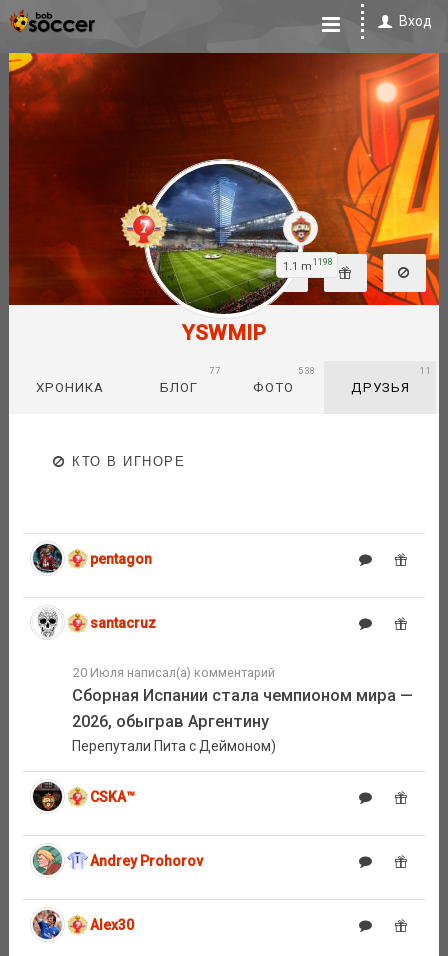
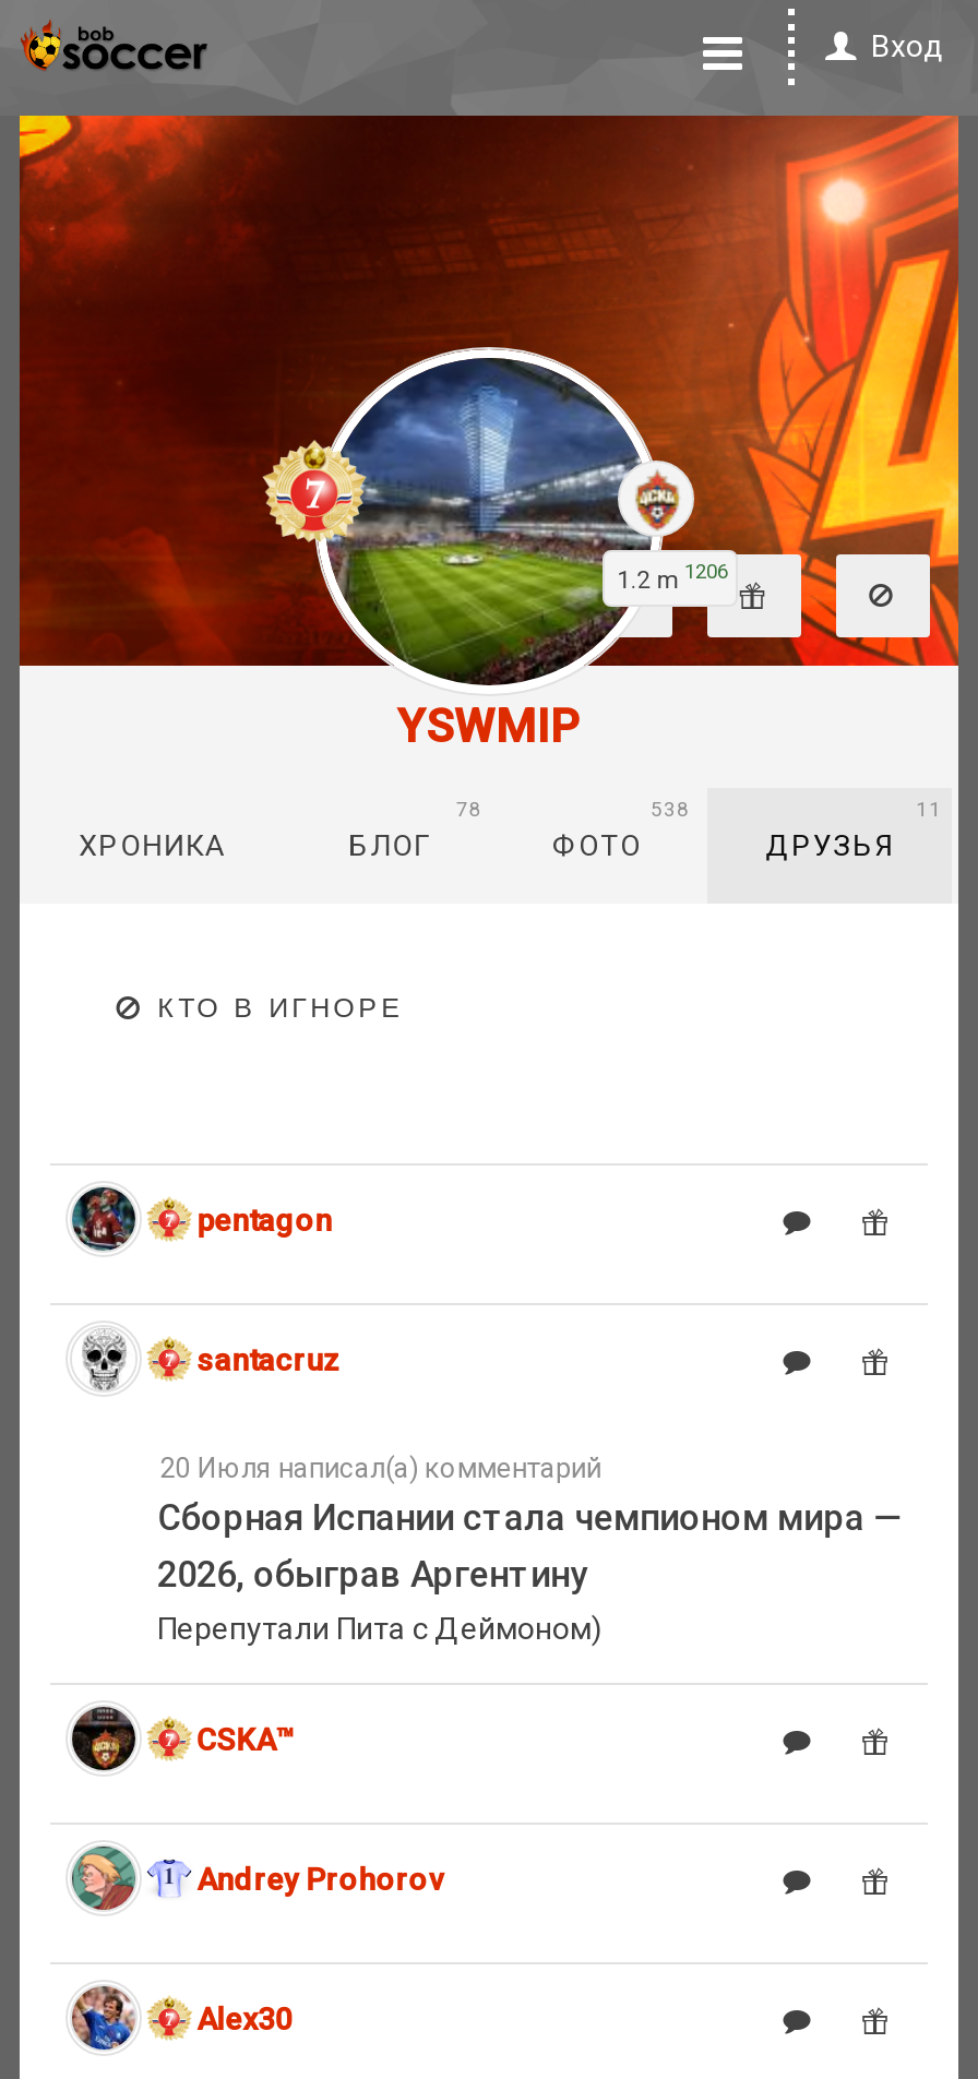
[283,256,333,272] 1.1 m 1198 -> [617,558,728,595] 1.2 m 1206
[209,365,221,376] 77 -> [456,796,482,820] 78

